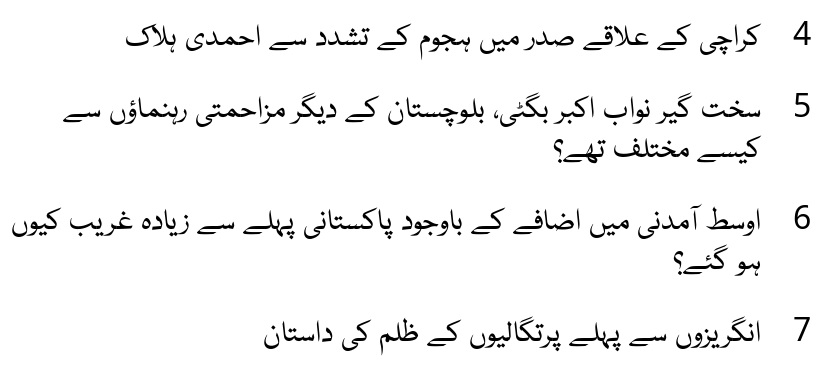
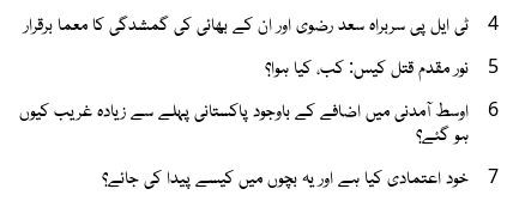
[125,12,761,56] کراچی کے علاقے صدر میں ہجوم کے تشدد سے احمدی ہلاک -> [24,10,469,36] ٹی ایل پی سربراہ سعد رضوی اور ان کے بھائی کی گمشدگی کا معما برقرار
[63,84,761,168] سخت گیر نواب اکبر بگٹی، بلوچستان کے دیگر مزاحمتی رہنماؤں سے | کیسے مختلف تھے؟ -> [265,53,469,79] نور مقدم قتل کیس: کب، کیا ہوا؟
[263,308,761,352] انگریزوں سے پہلے پرتگالیوں کے ظلم کی داستان -> [102,163,469,190] خود اعتمادی کیا ہے اور یہ بچوں میں کیسے پیدا کی جائے؟

